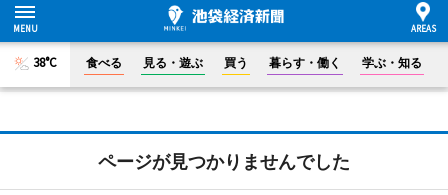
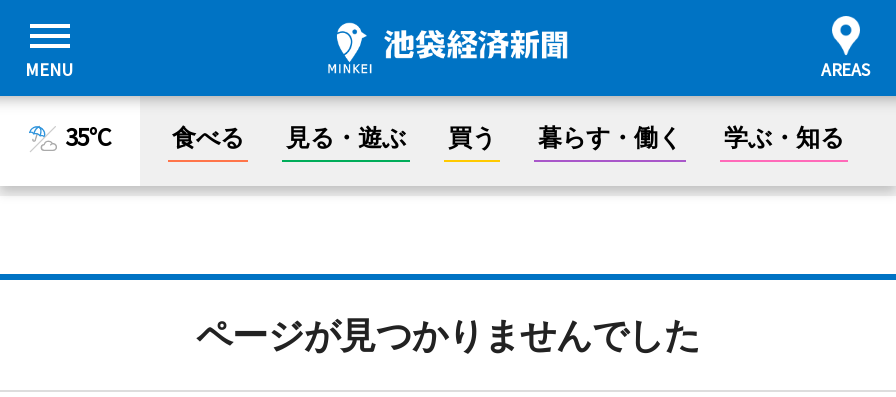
[32,54,422,71] 38°C 食べる 見る・遊ぶ 買う 暮らす・働く 学ぶ・知る -> [65,121,844,155] 35°C 食べる 見る・遊ぶ 買う 暮らす・働く 学ぶ・知る

